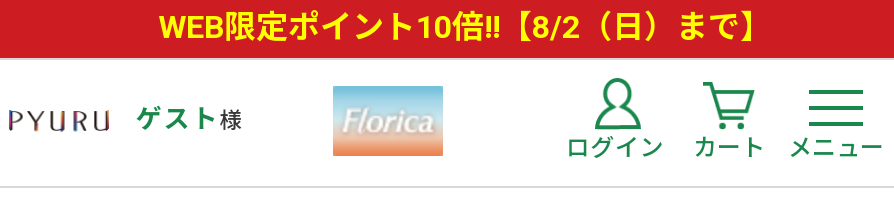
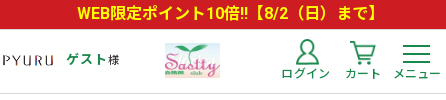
[333,86,443,156] [image] -> [165,44,219,77] [image]

